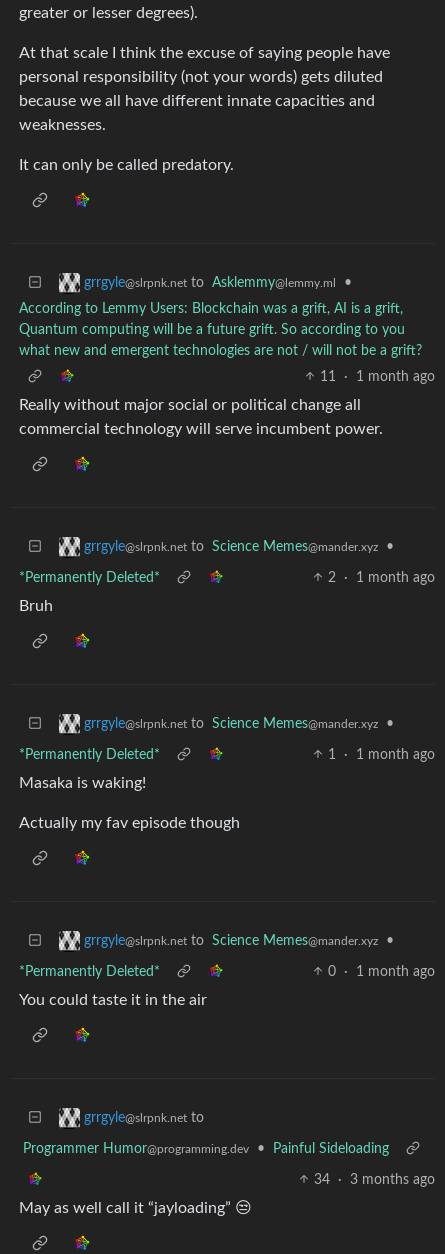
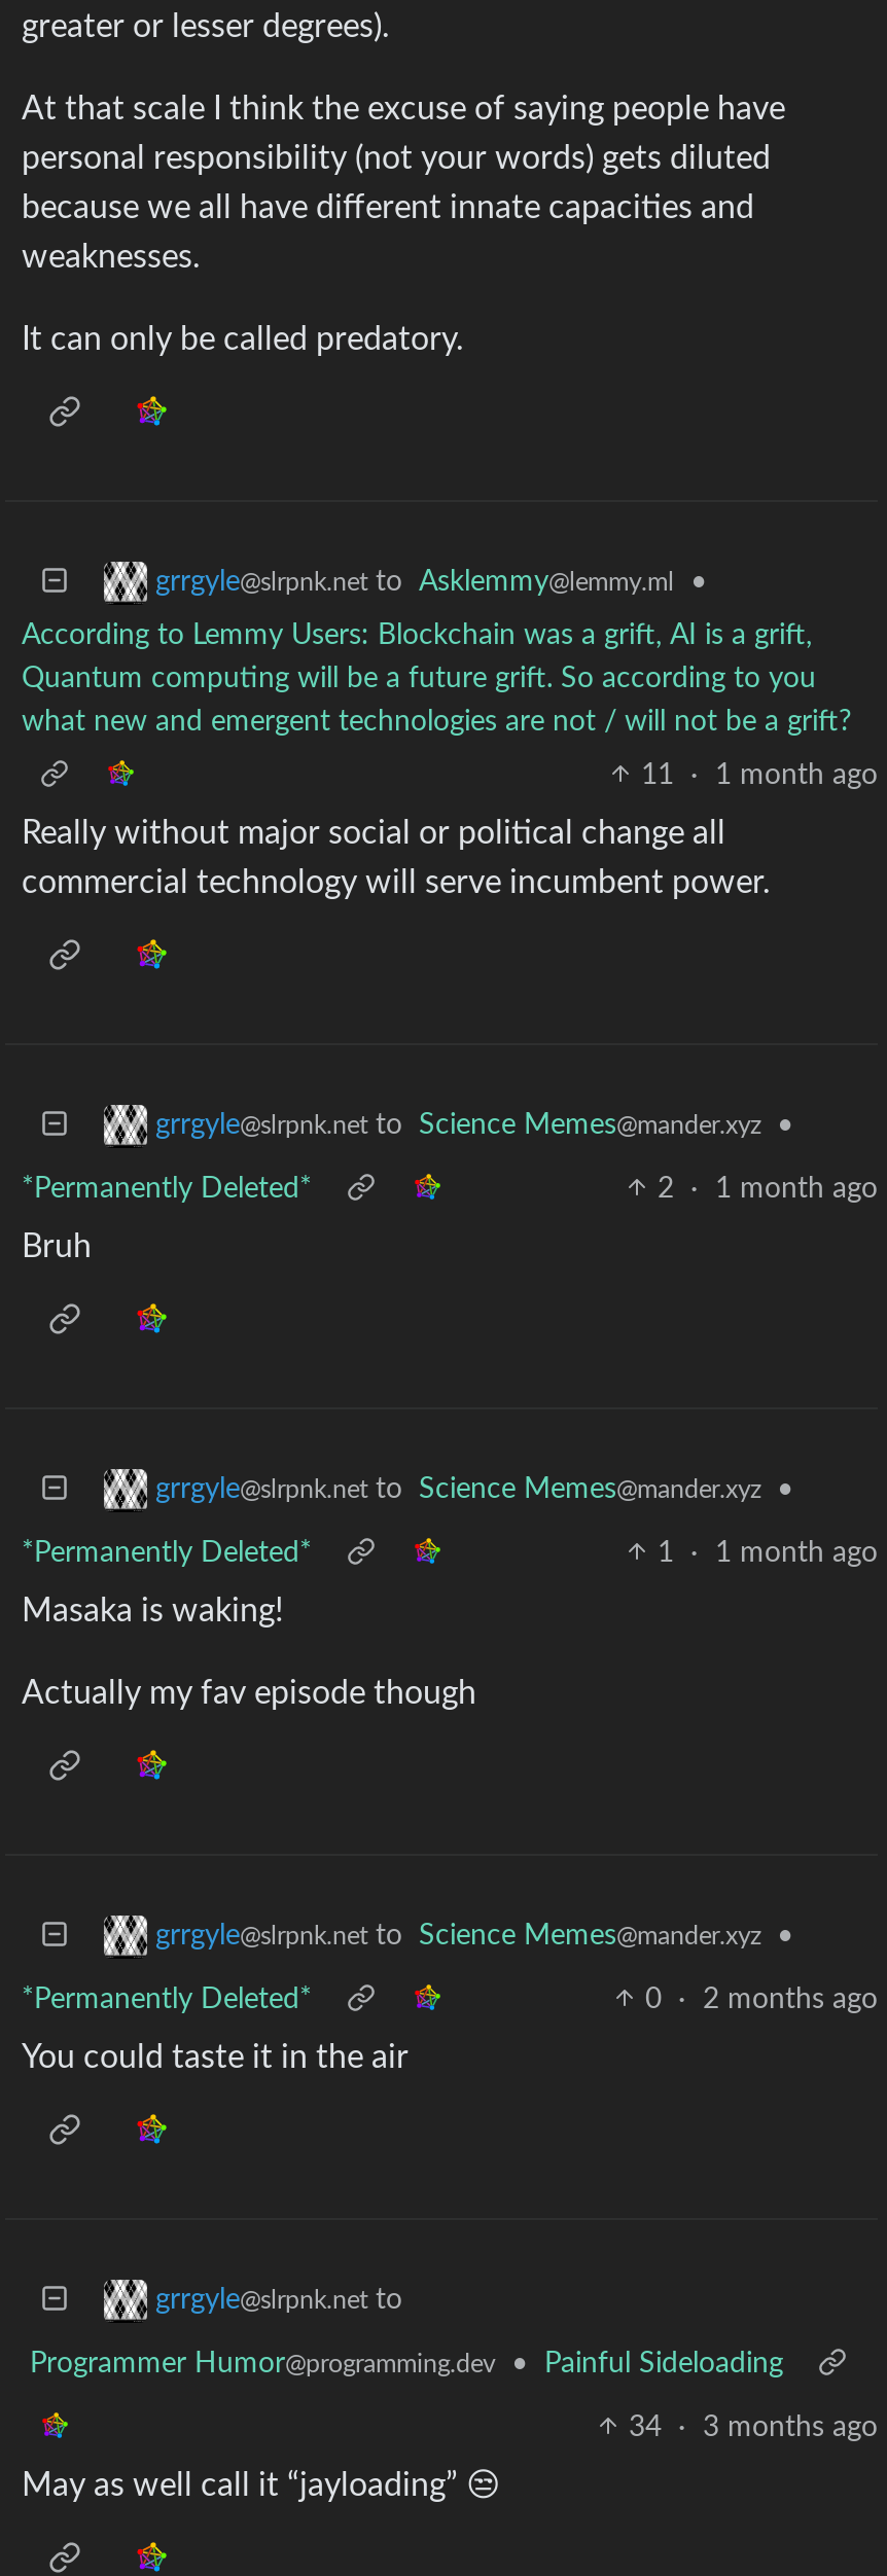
[328,965,435,979] 0 · 1 month ago -> [645,1985,878,2013] 0 · 2 months ago

